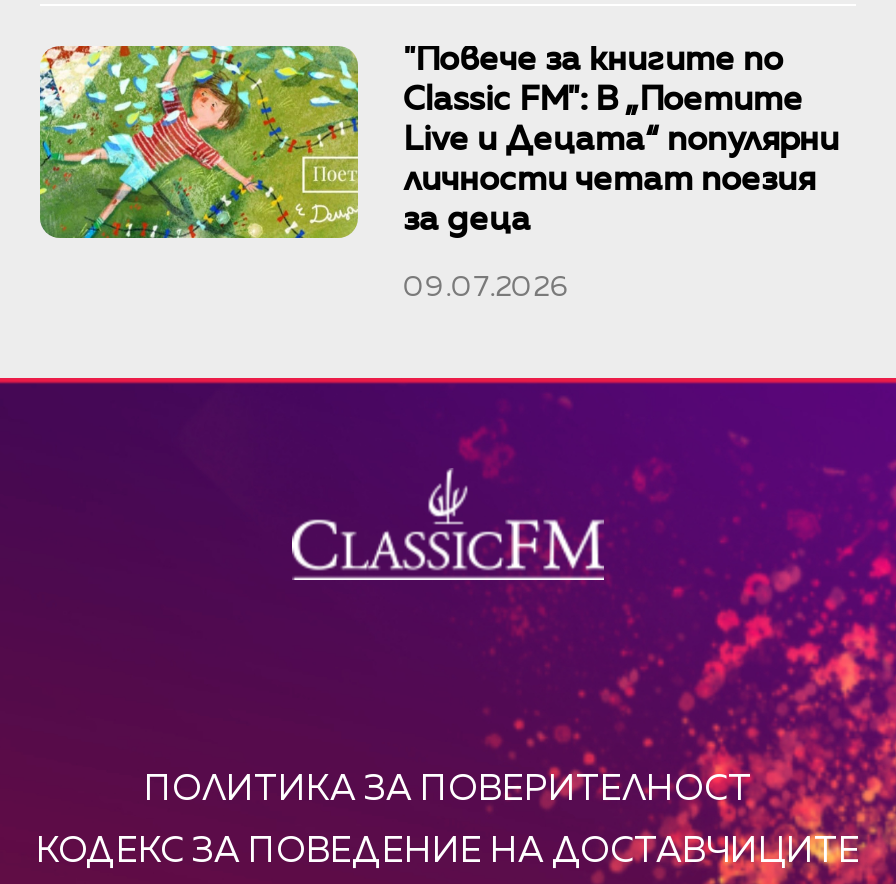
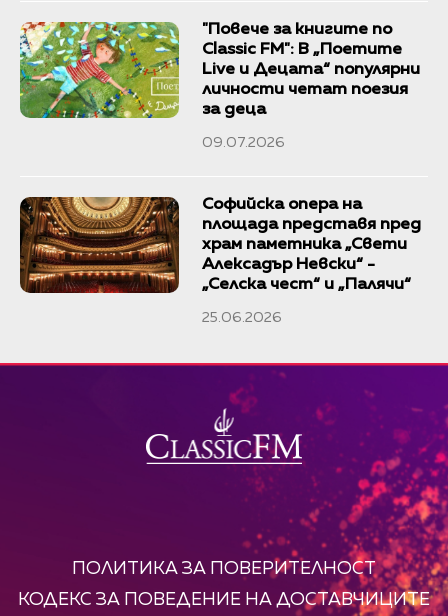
none -> [19,196,421,325] [image] | Софийска опера на | площада представя пред | храм паметника „Свети | Алексадър Невски“ - | „Селска чест“ и „Палячи“ | 25.06.2026

